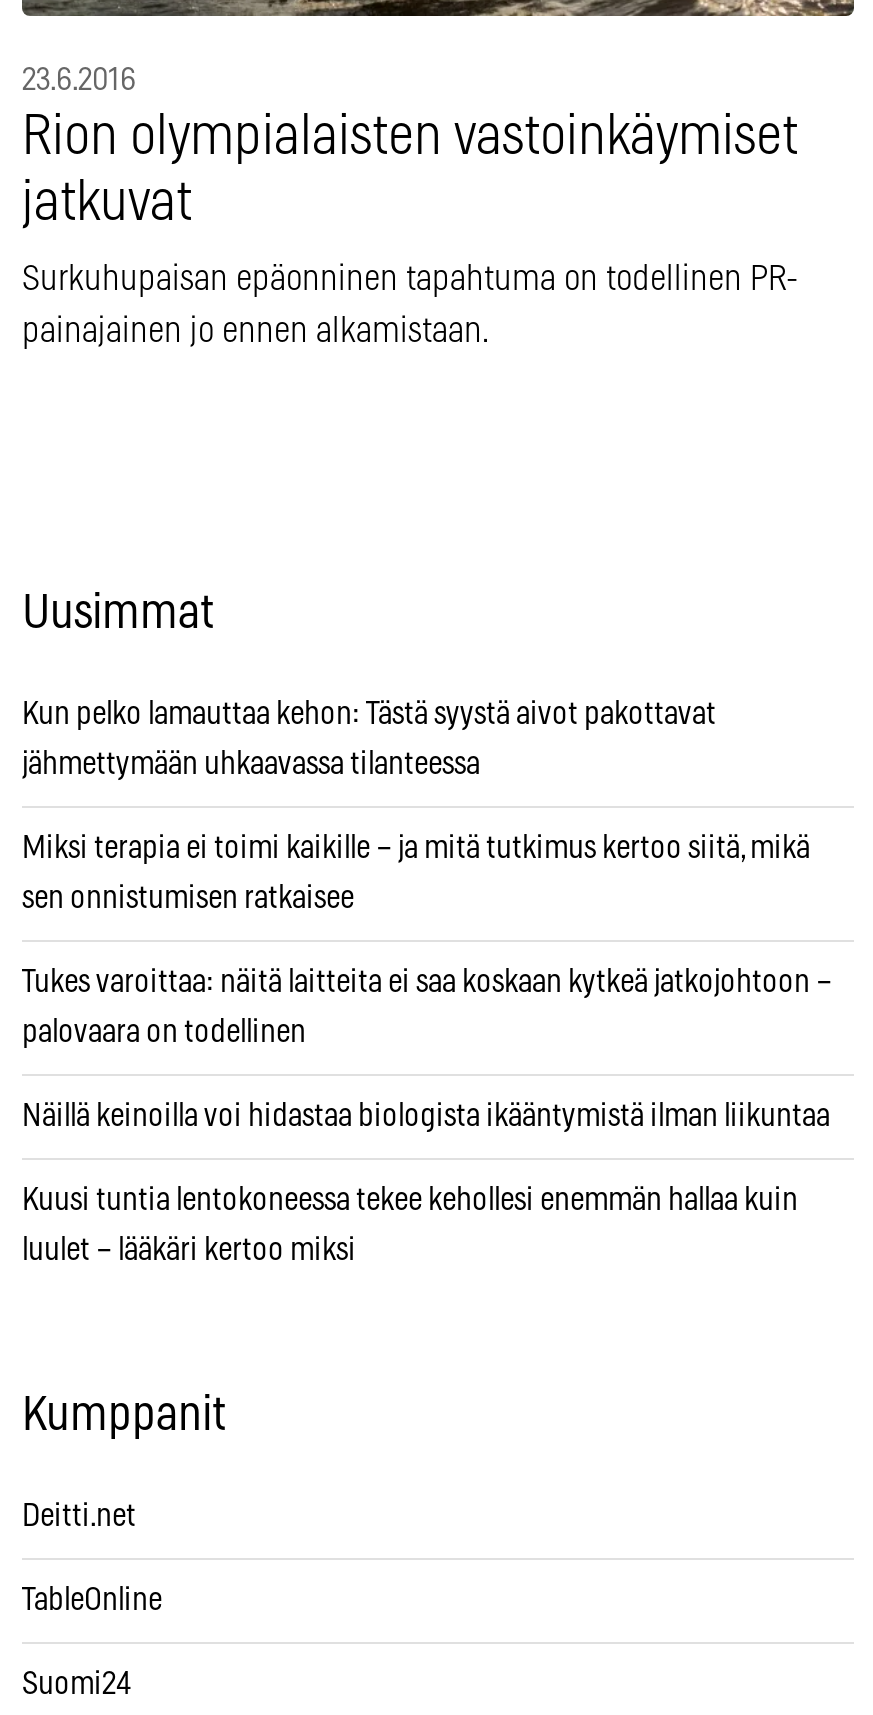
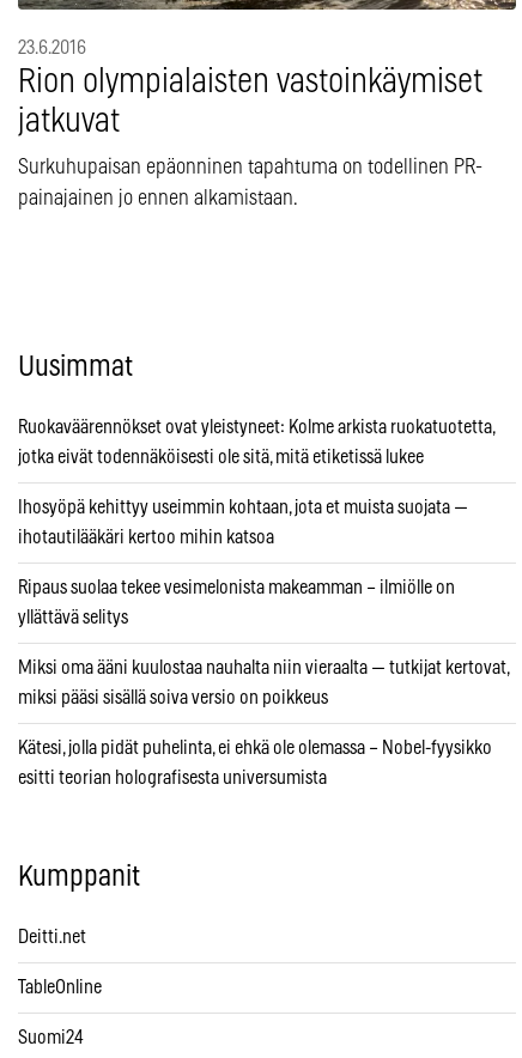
[22,698,832,1266] Kun pelko lamauttaa kehon: Tästä syystä aivot pakottavat | jähmettymään uhkaavassa tilanteessa | Miksi terapia ei toimi kaikille – ja mitä tutkimus kertoo siitä, mikä | sen onnistumisen ratkaisee | Tukes varoittaa: näitä laitteita ei saa koskaan kytkeä jatkojohtoon – | palovaara on todellinen | Näillä keinoilla voi hidastaa biologista ikääntymistä ilman liikuntaa | Kuusi tuntia lentokoneessa tekee kehollesi enemmän hallaa kuin | luulet – lääkäri kertoo miksi -> [18,417,509,787] Ruokaväärennökset ovat yleistyneet: Kolme arkista ruokatuotetta, | jotka eivät todennäköisesti ole sitä, mitä etiketissä lukee | Ihosyöpä kehittyy useimmin kohtaan, jota et muista suojata — | ihotautilääkäri kertoo mihin katsoa | Ripaus suolaa tekee vesimelonista makeamman – ilmiölle on | yllättävä selitys | Miksi oma ääni kuulostaa nauhalta niin vieraalta — tutkijat kertovat, | miksi pääsi sisällä soiva versio on poikkeus | Kätesi, jolla pidät puhelinta, ei ehkä ole olemassa – Nobel-fyysikko | esitti teorian holografisesta universumista

